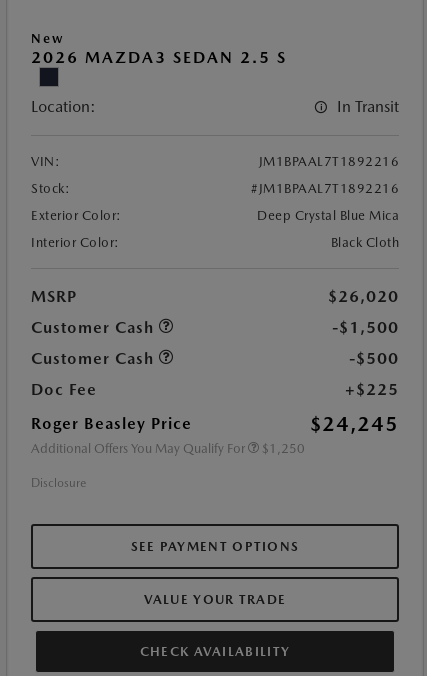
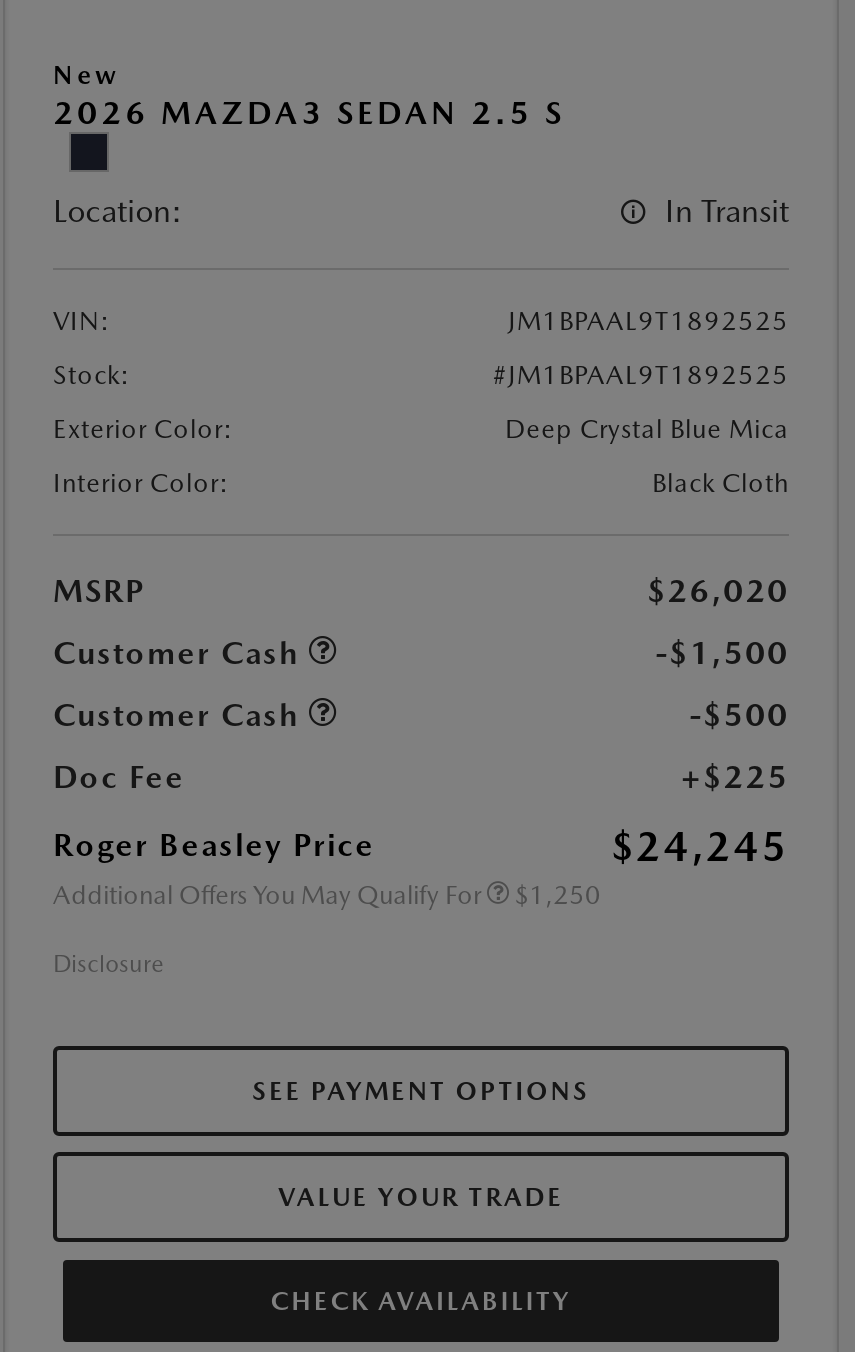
[258,154,399,169] JM1BPAAL7T1892216 -> [508,306,789,336] JM1BPAAL9T1892525
[251,181,399,196] #JM1BPAAL7T1892216 -> [493,360,789,390] #JM1BPAAL9T1892525

